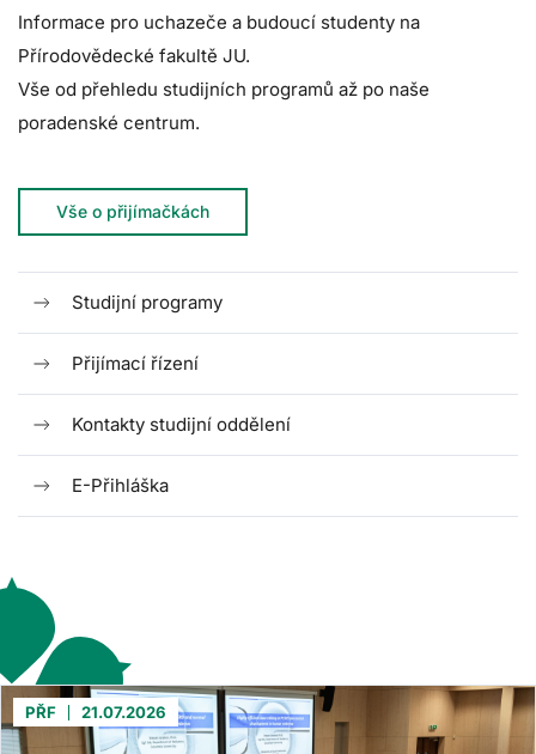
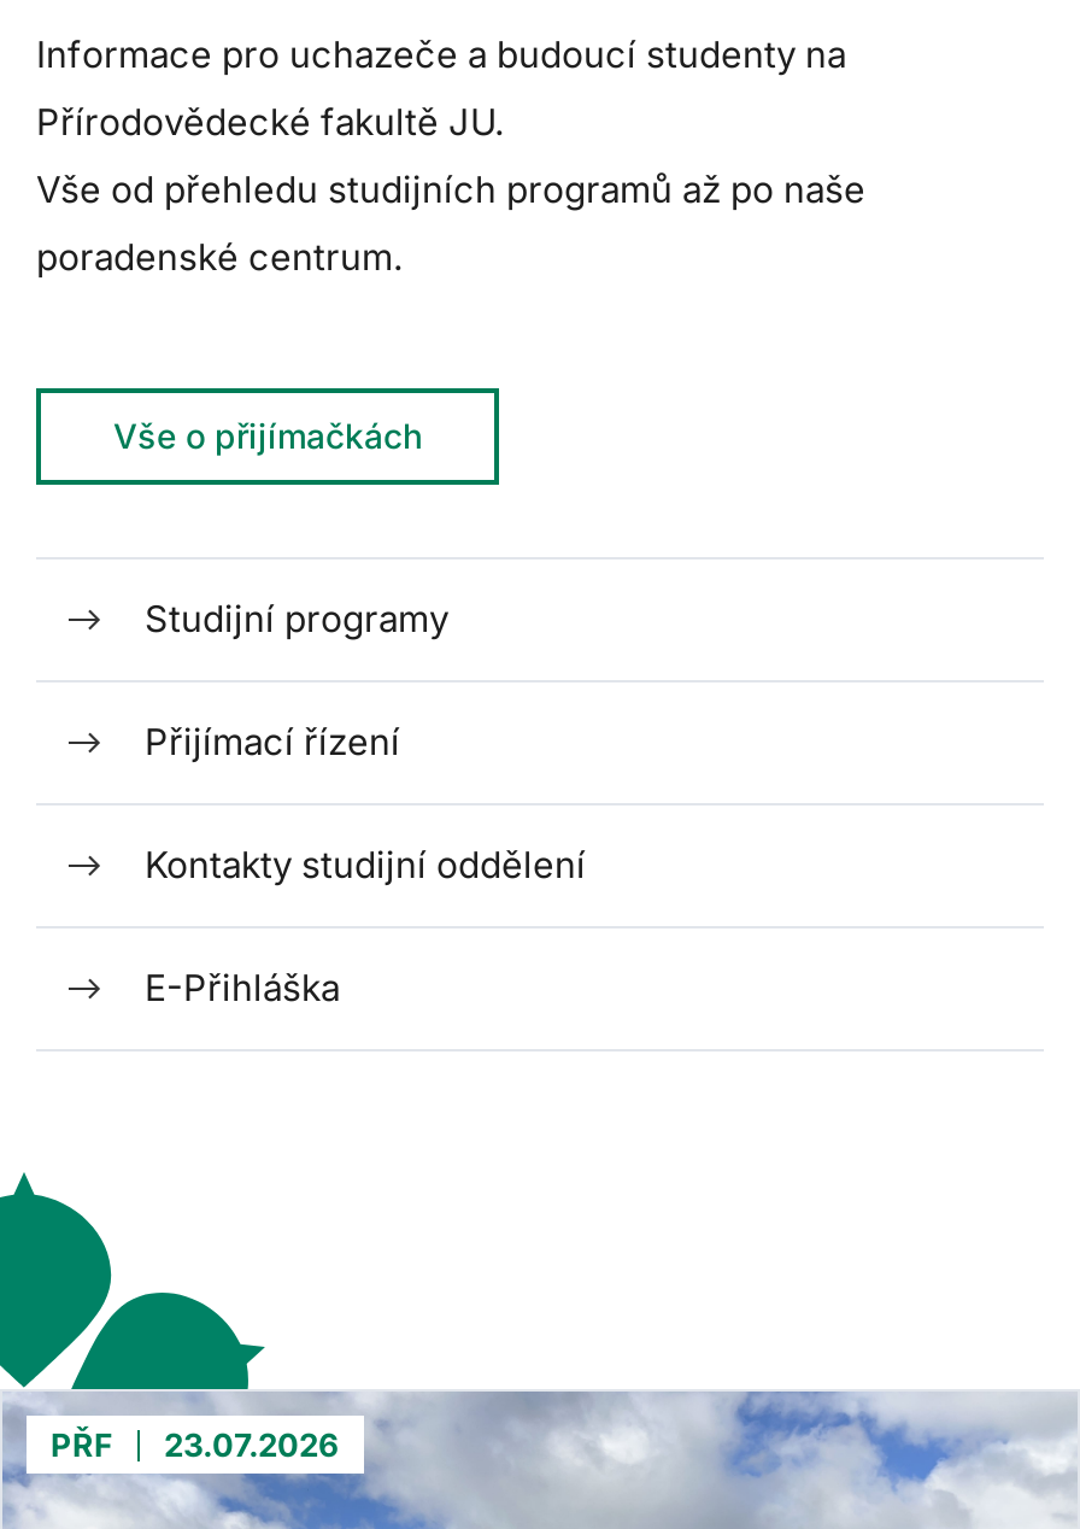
[25,702,166,722] PŘF 21.07.2026 -> [51,1425,340,1464] PŘF 23.07.2026

